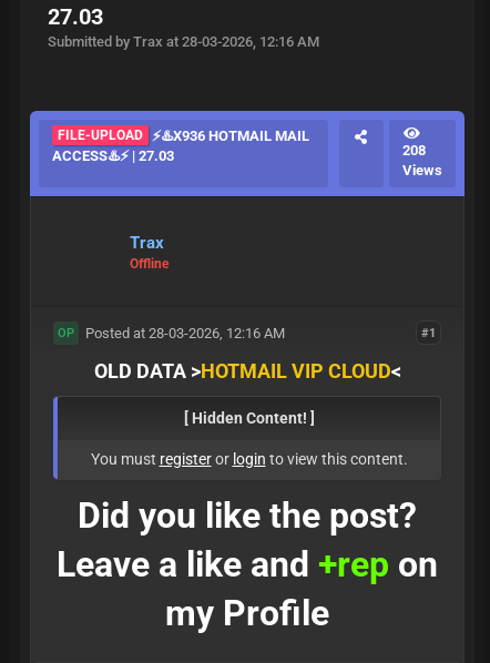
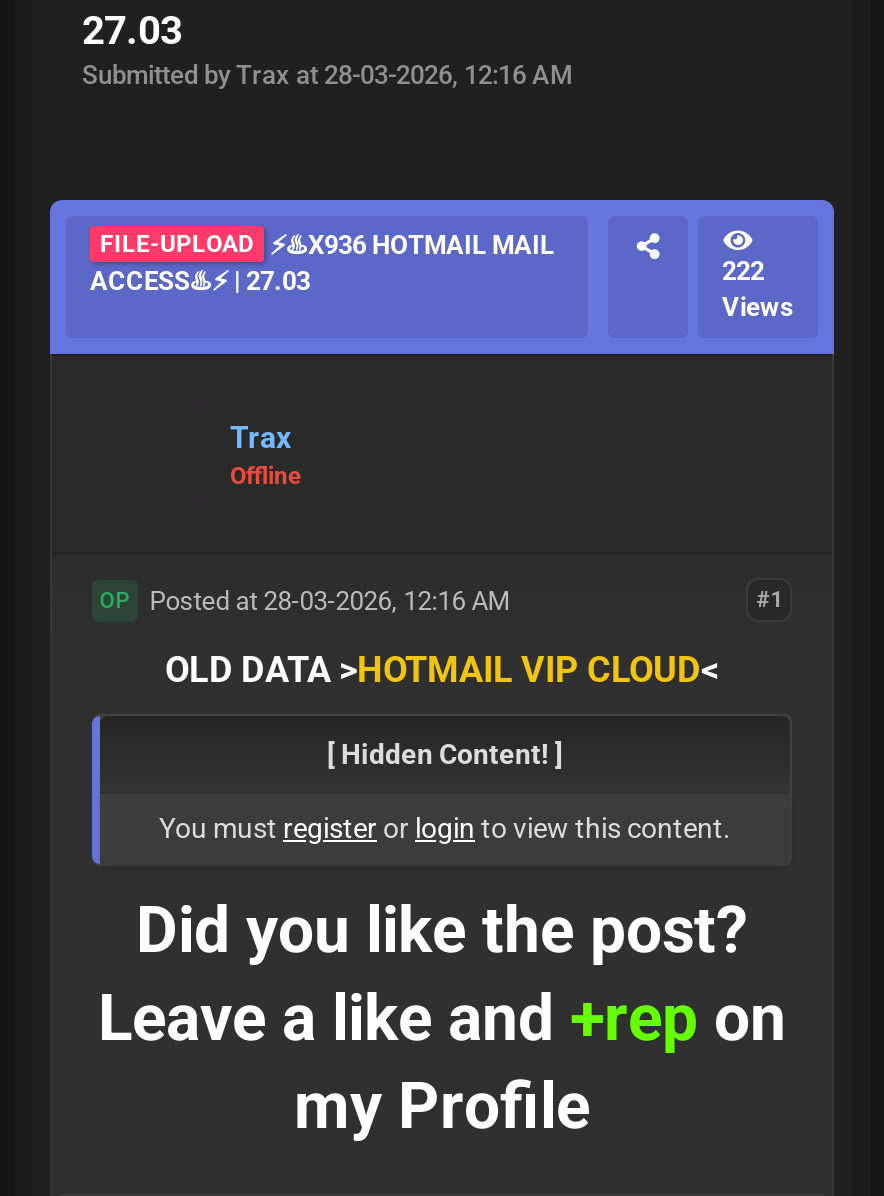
[402,142,426,159] 208 -> [722,256,764,286] 222

